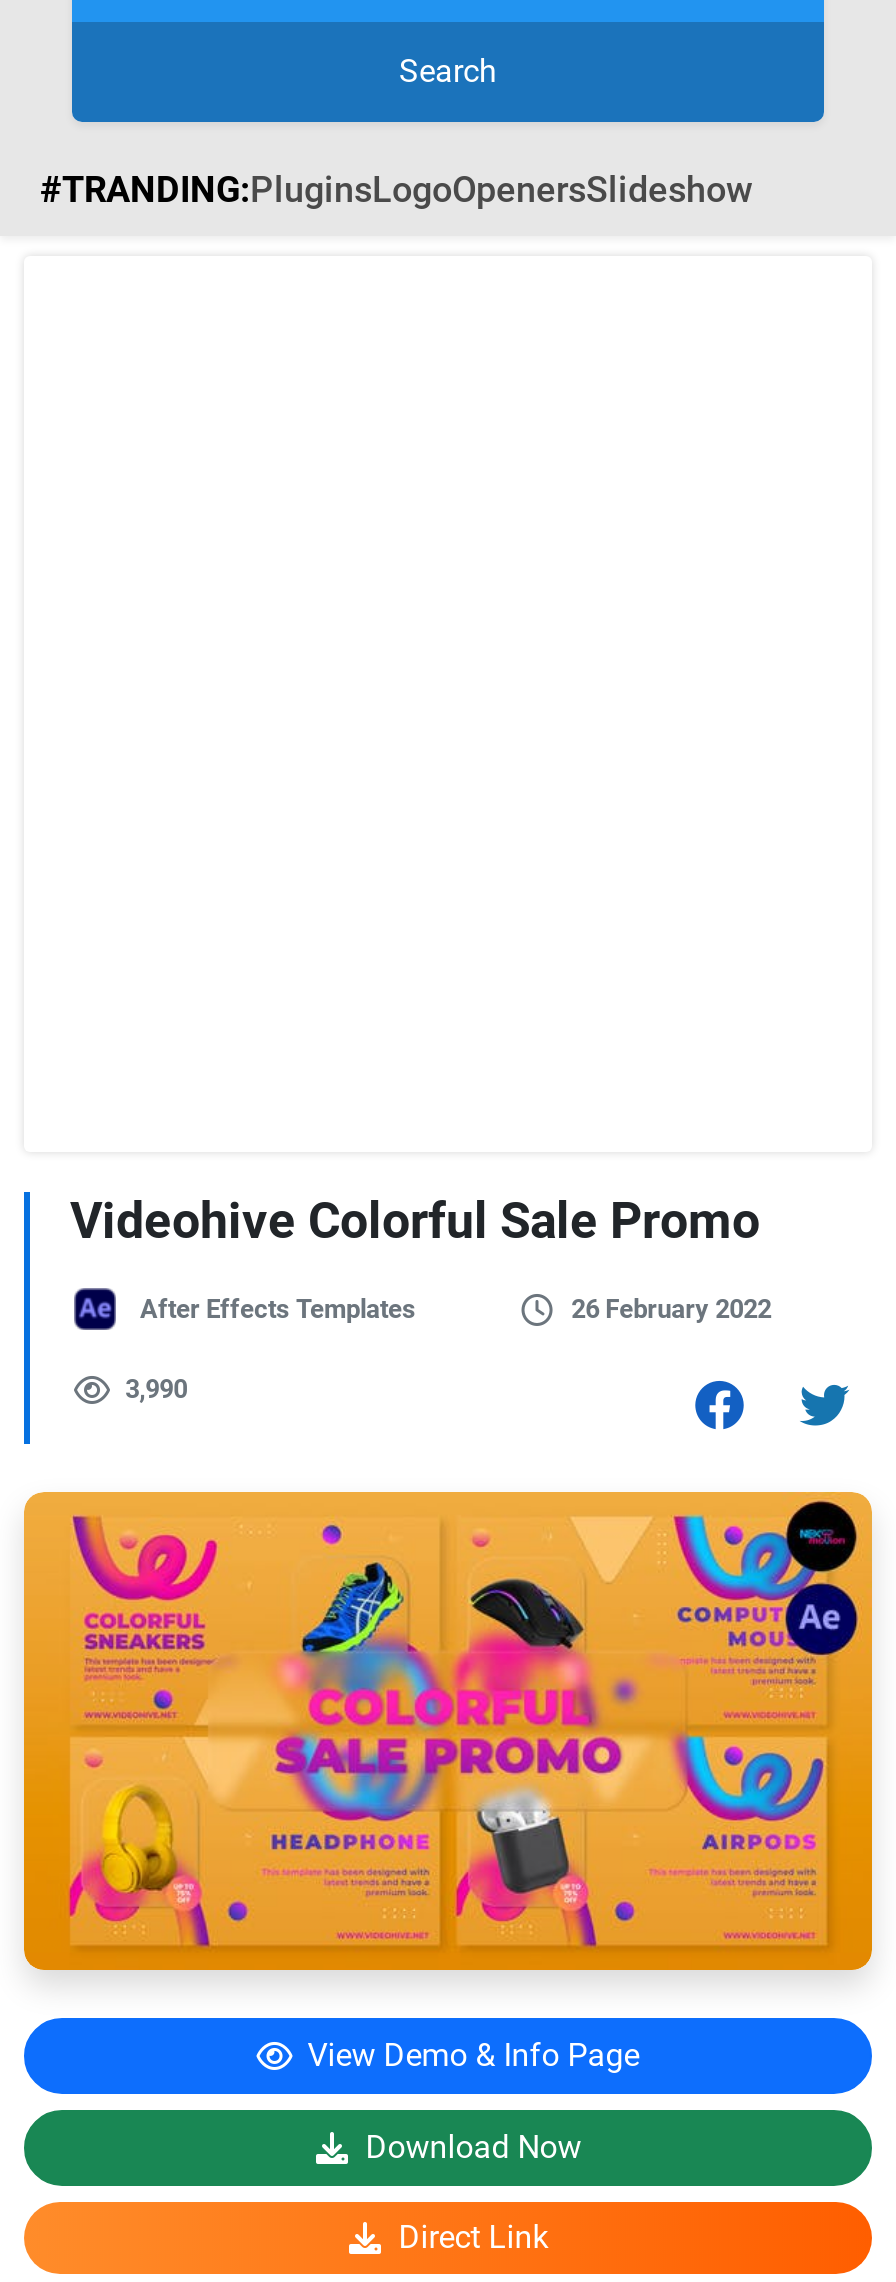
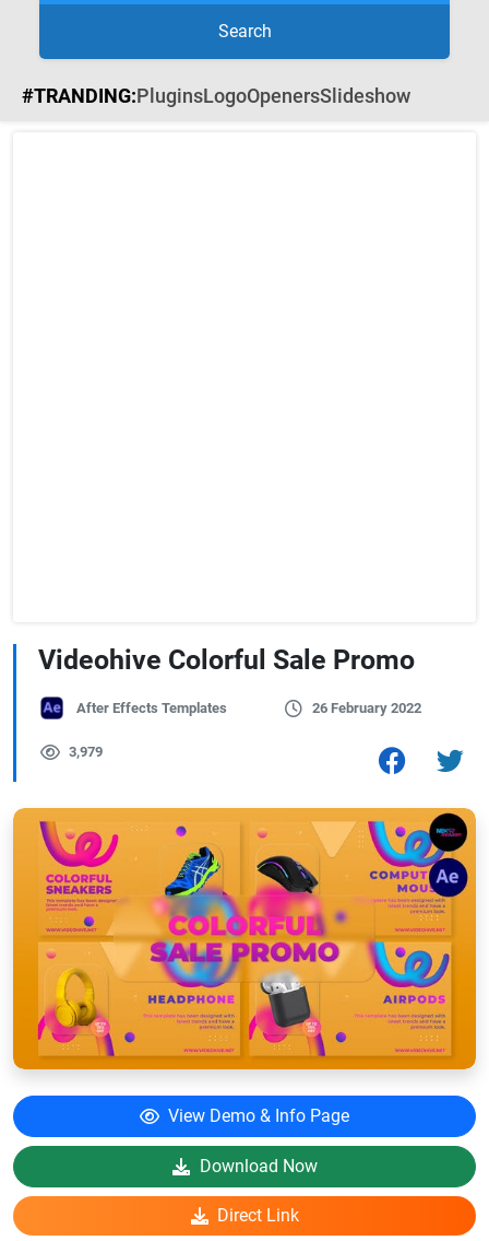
[125,1374,187,1404] 3,990 -> [68,744,102,760] 3,979

